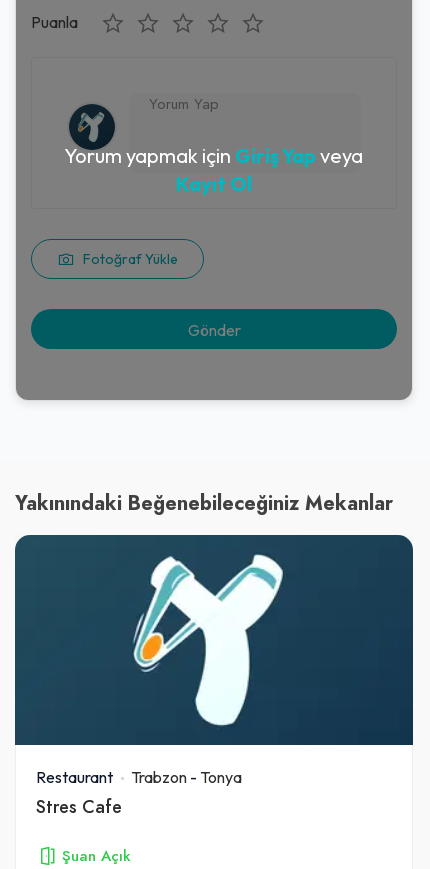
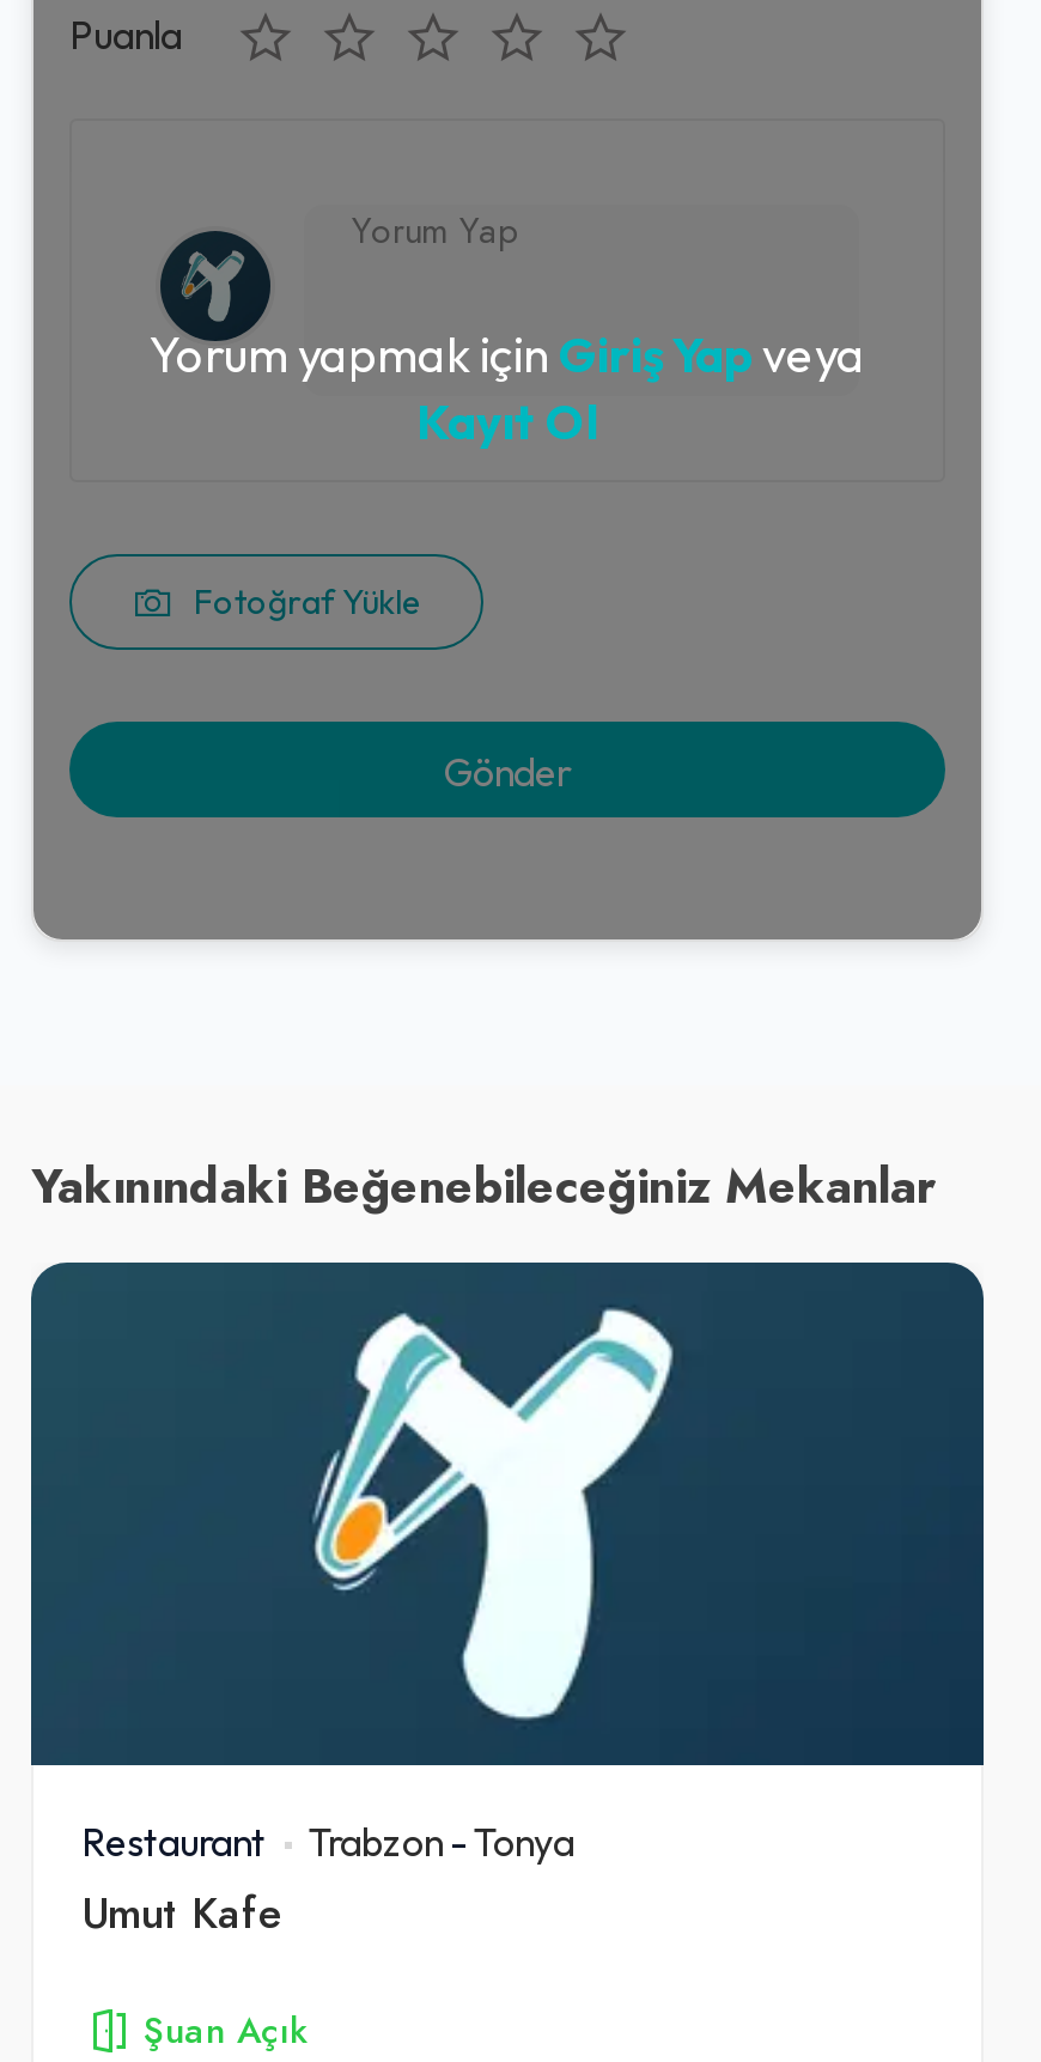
[36,794,122,819] Stres Cafe -> [81,1882,282,1942] Umut Kafe

